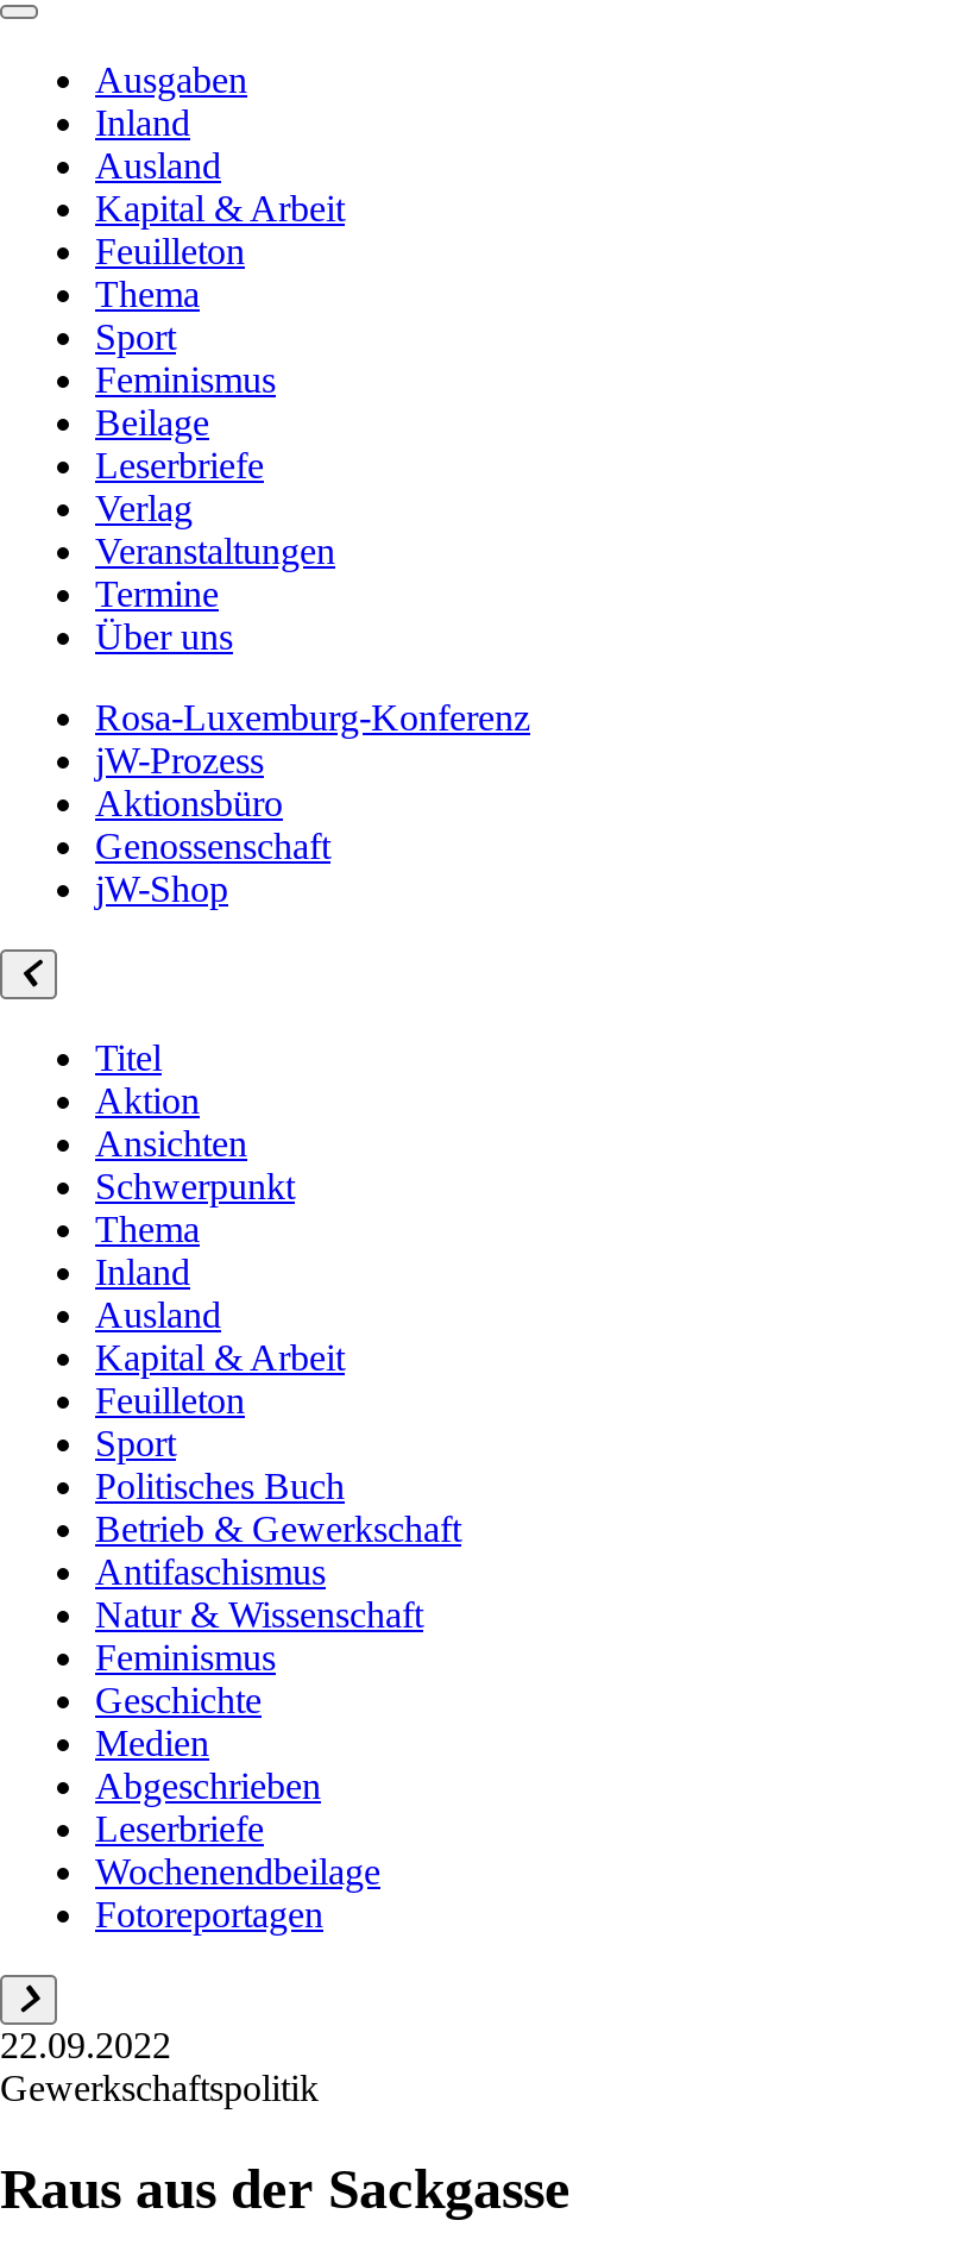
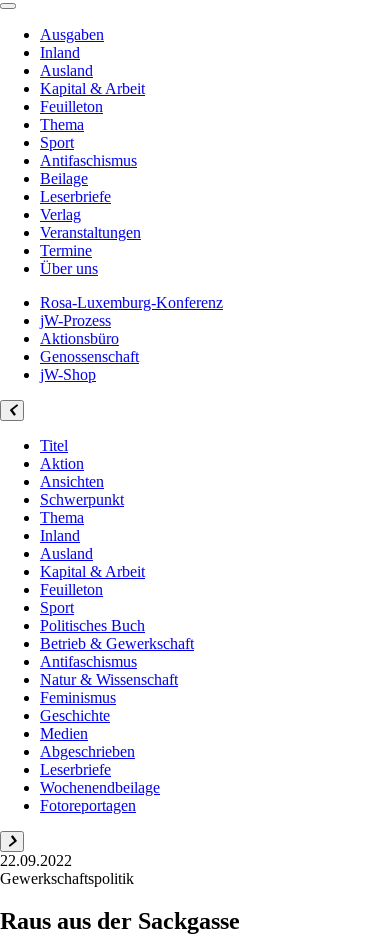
[95,359,276,400] Feminismus -> [40,152,137,169] Antifaschismus

